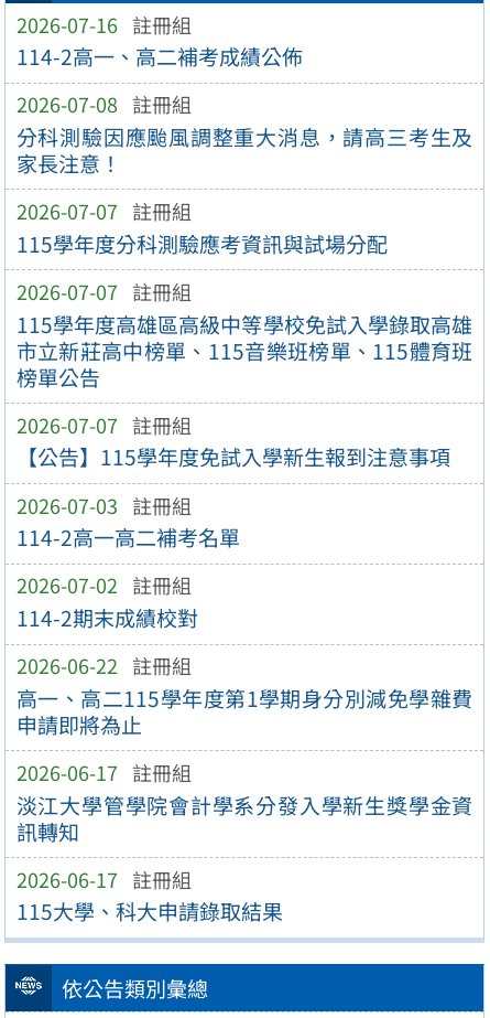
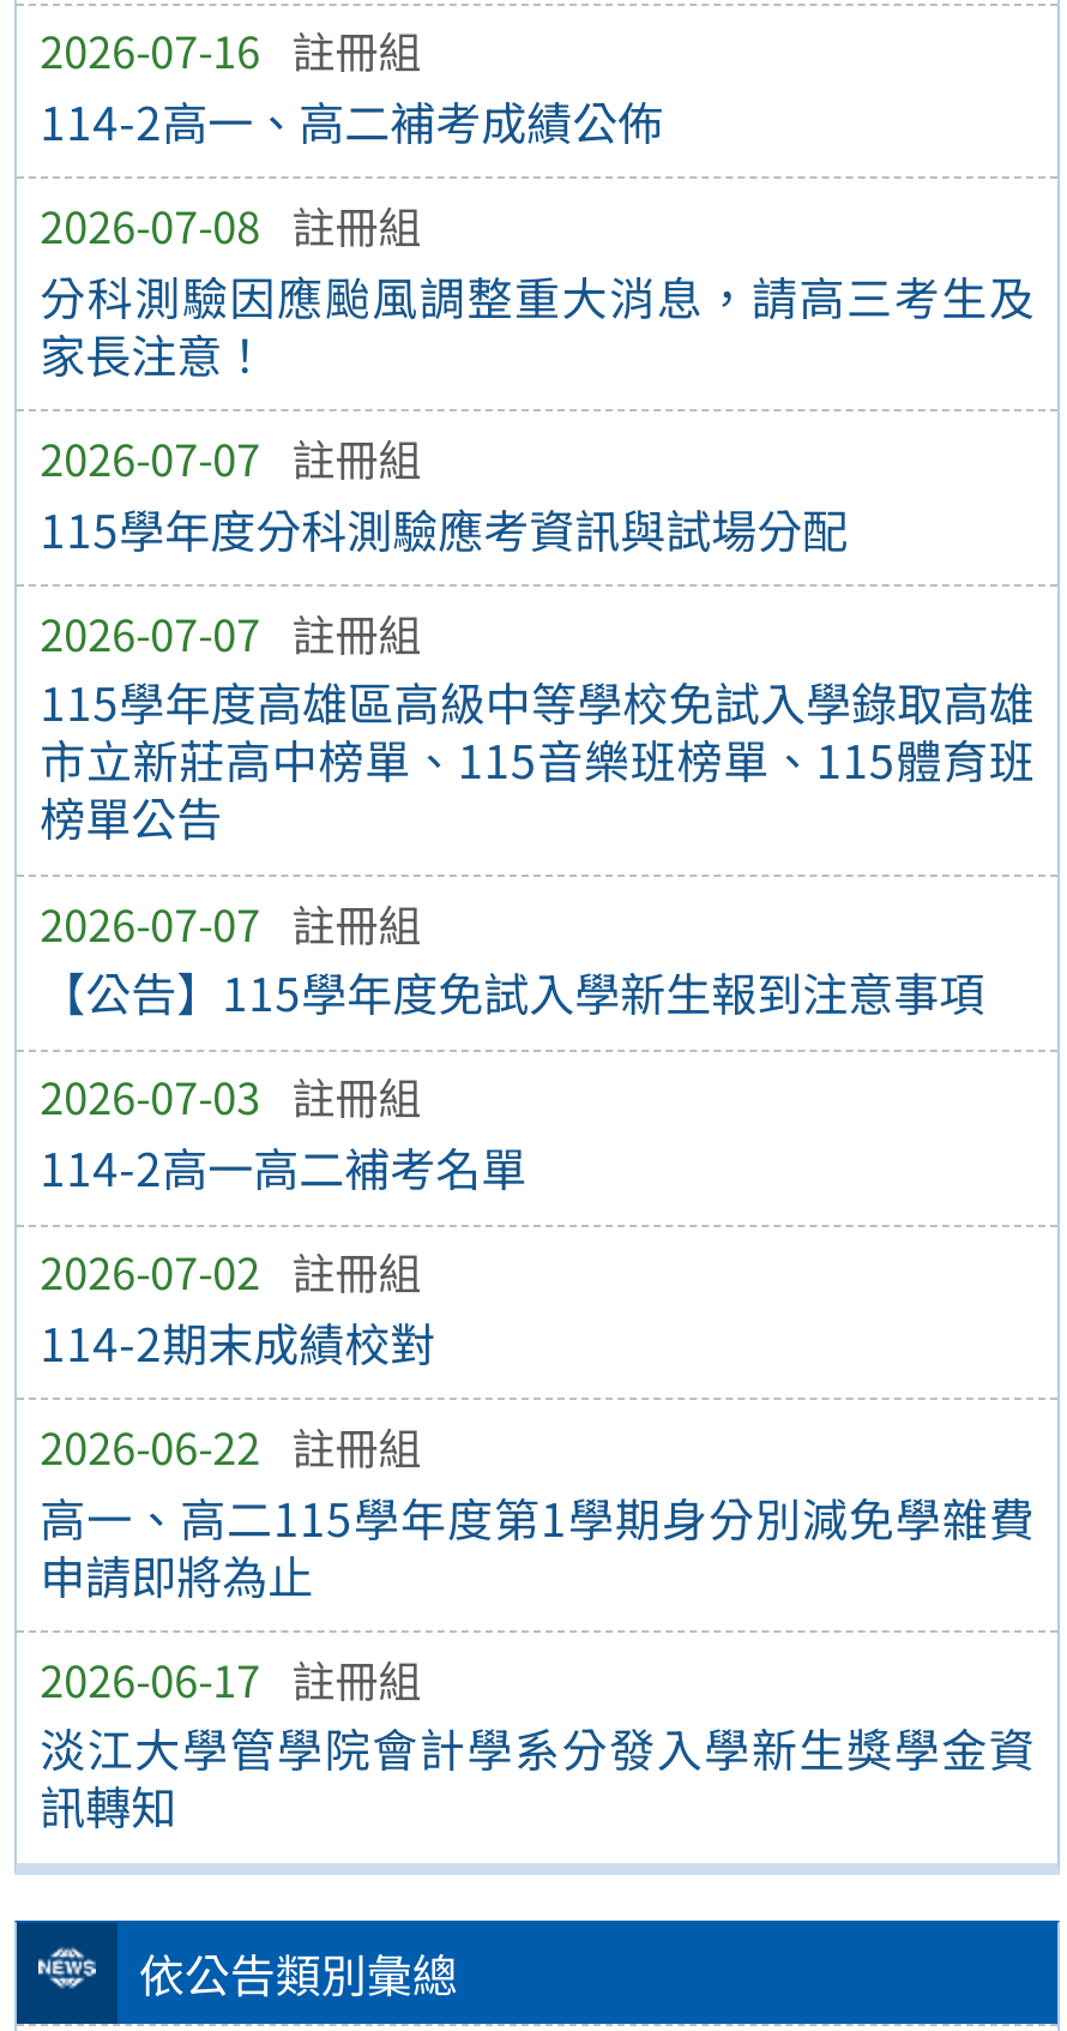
[16,864,283,927] 2026-06-17 註冊組 | 115大學、科大申請錄取結果 -> none

